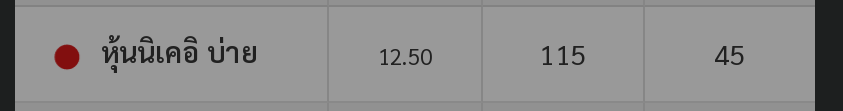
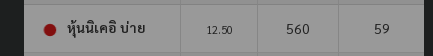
[539,35,587,71] 115 -> [286,19,310,37] 560
[714,35,746,71] 45 -> [373,19,389,37] 59

